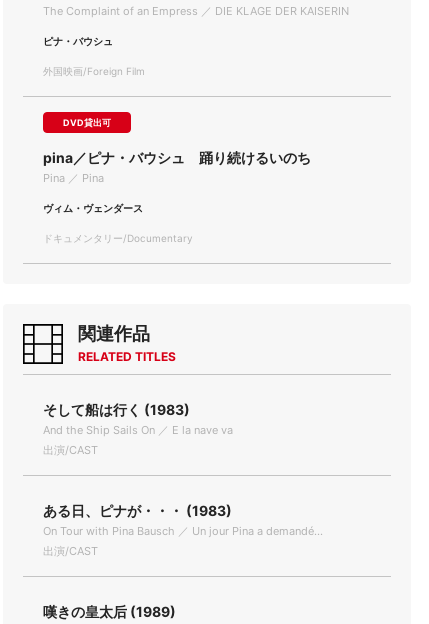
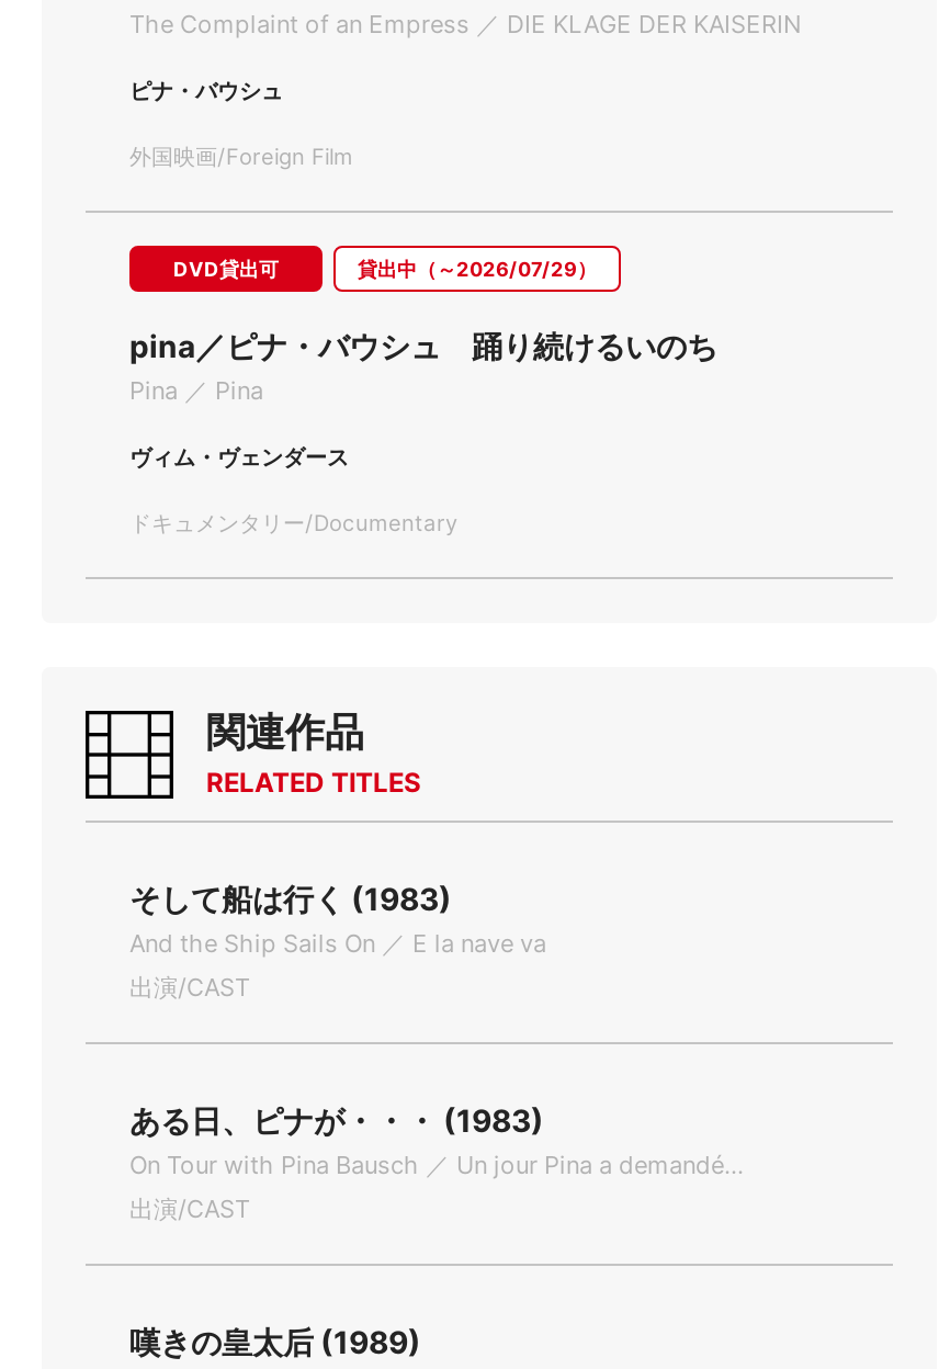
none -> [358,257,597,281] 貸出中（～2026/07/29）

